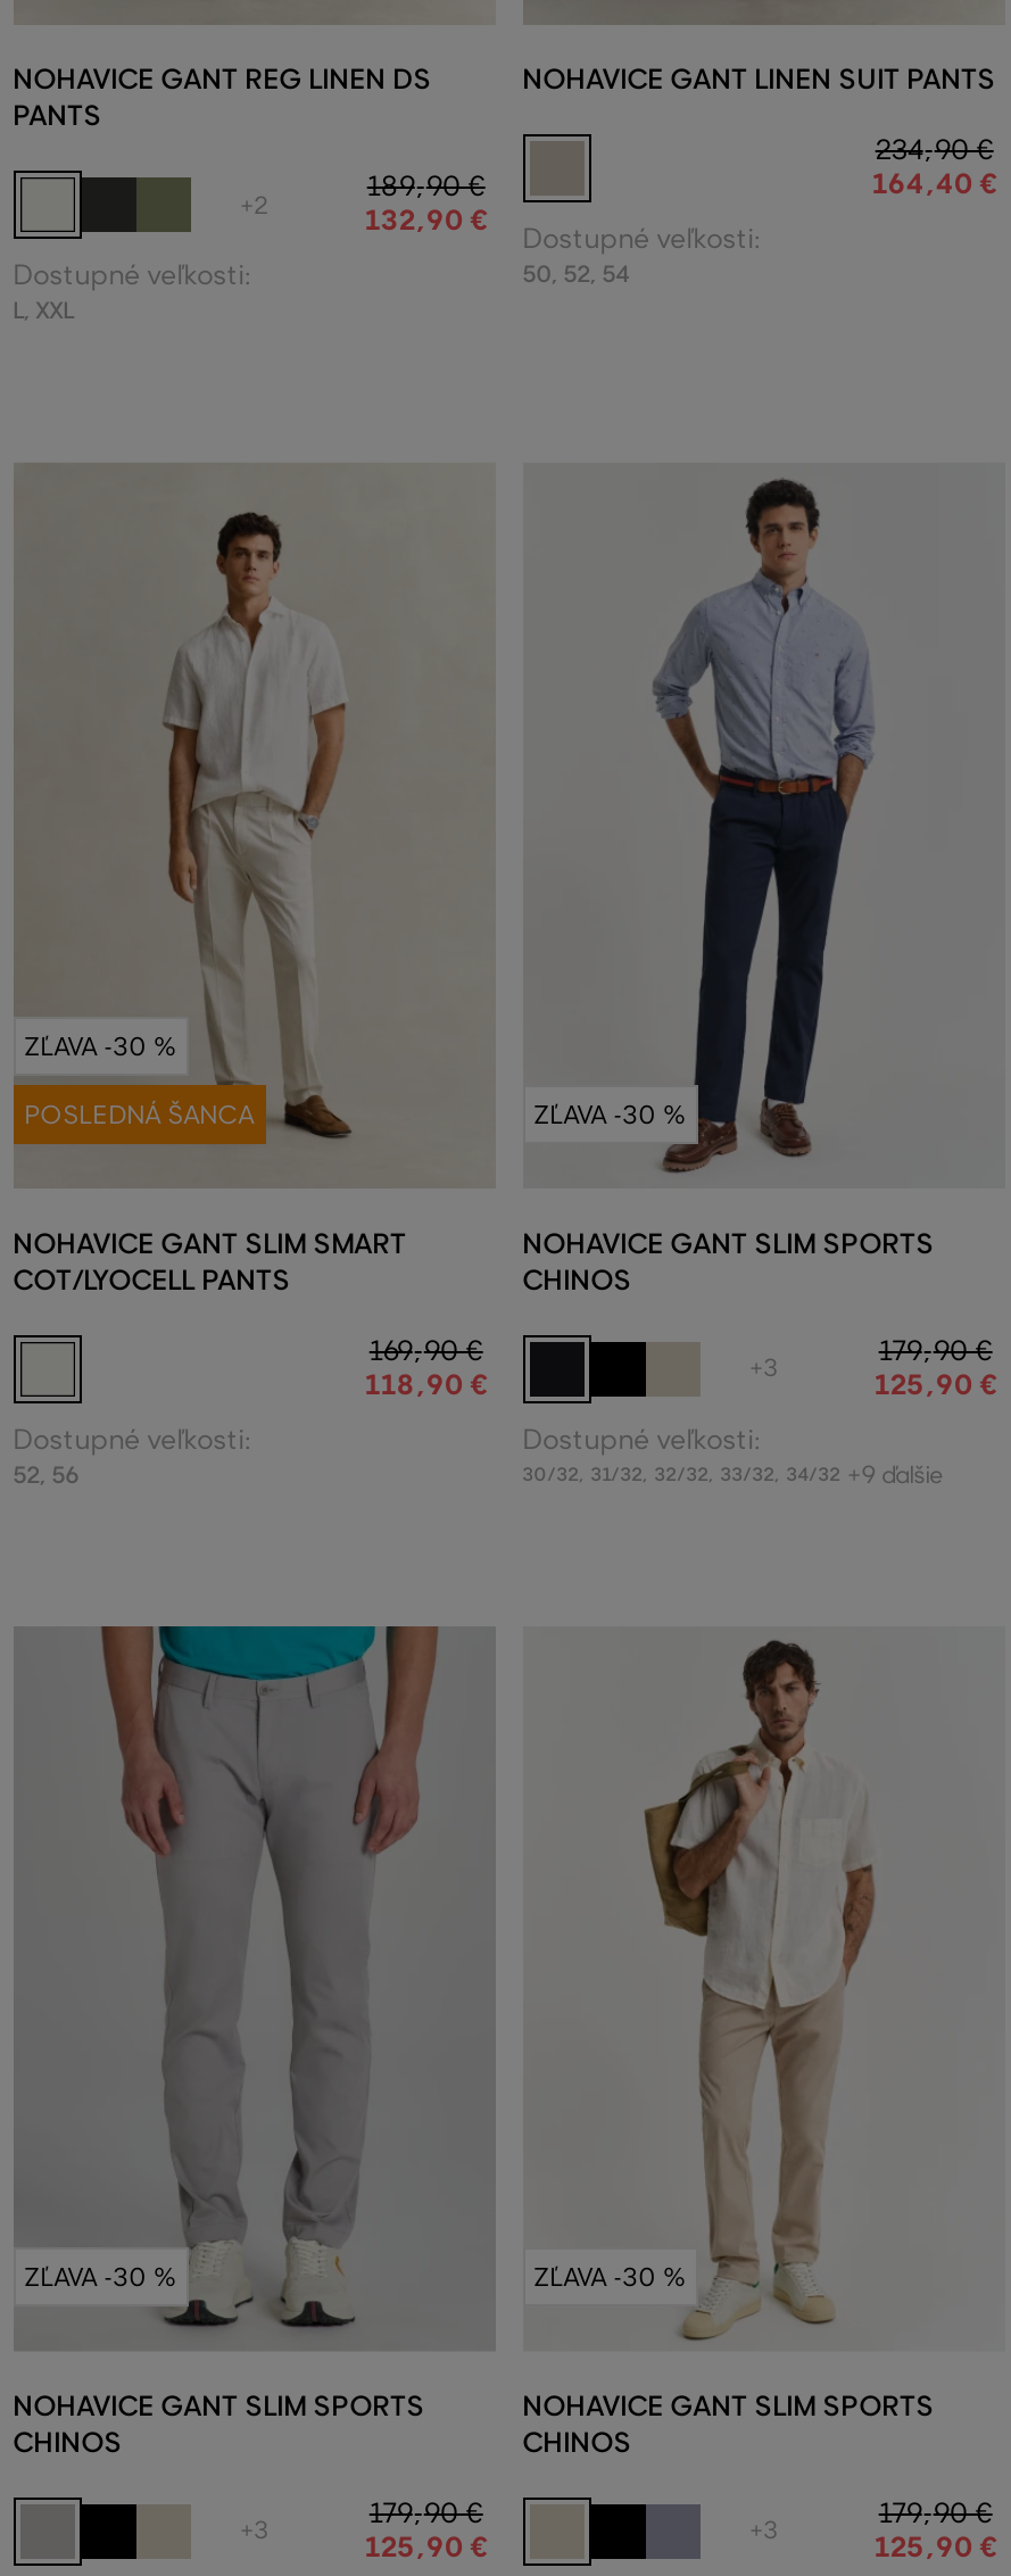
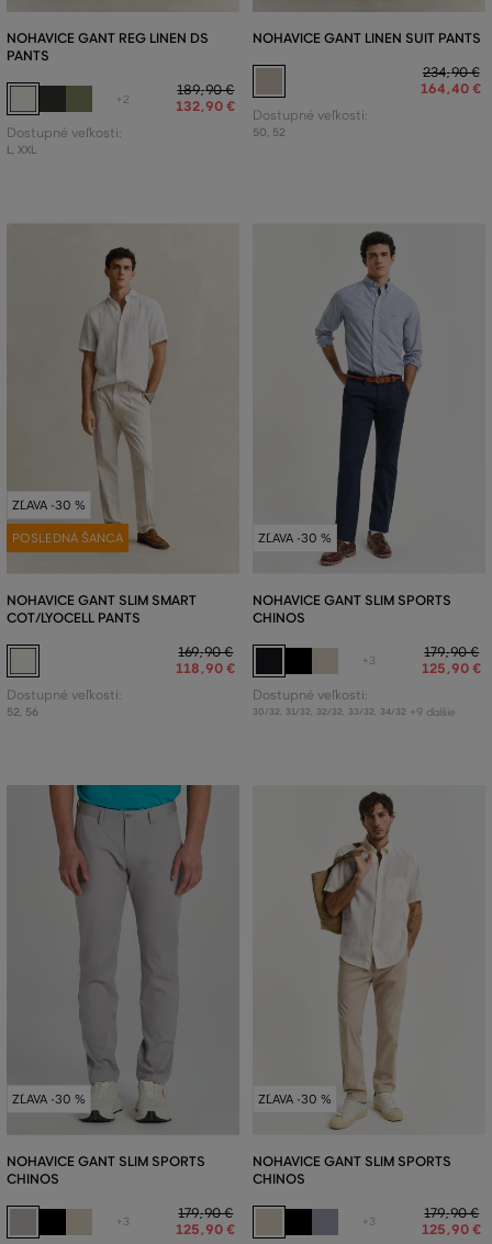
[522,260,629,290] 50 52 54 -> [252,126,285,140] 50 52

